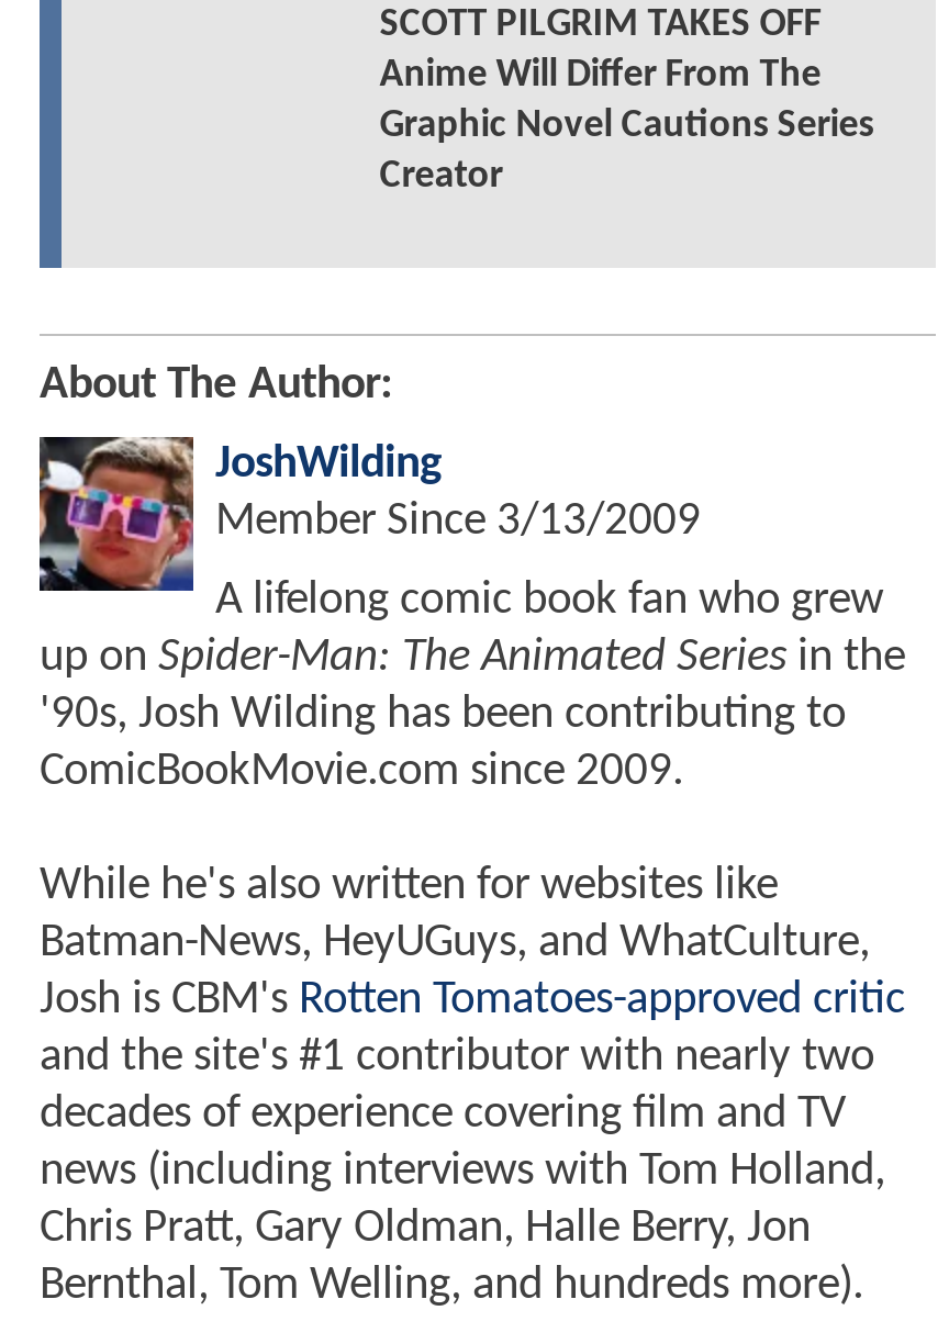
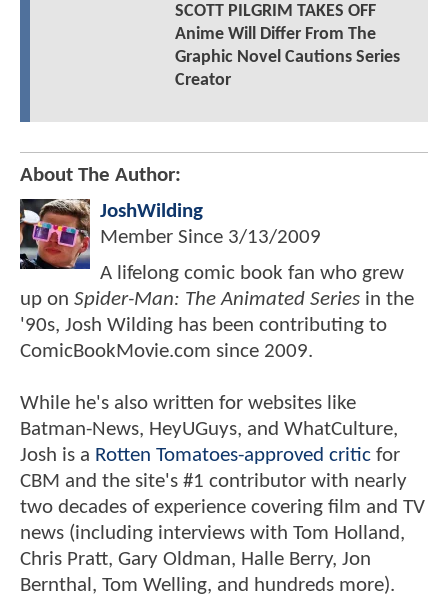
[40,978,905,1138] Josh is CBM's Rotten Tomatoes-approved critic | and the site's #1 contributor with nearly two | decades of experience covering film and TV -> [20,445,425,518] Josh is a Rotten Tomatoes-approved critic for | CBM and the site's #1 contributor with nearly | two decades of experience covering film and TV

